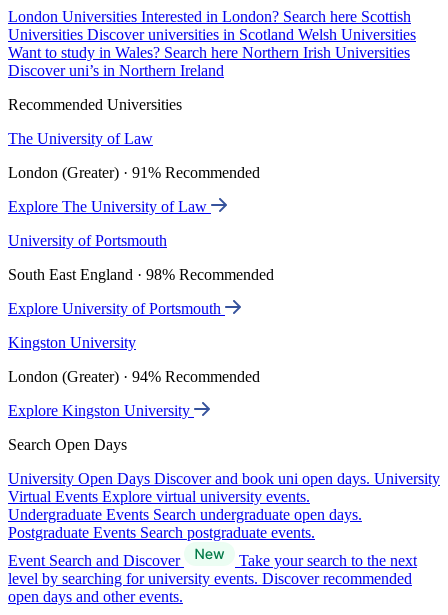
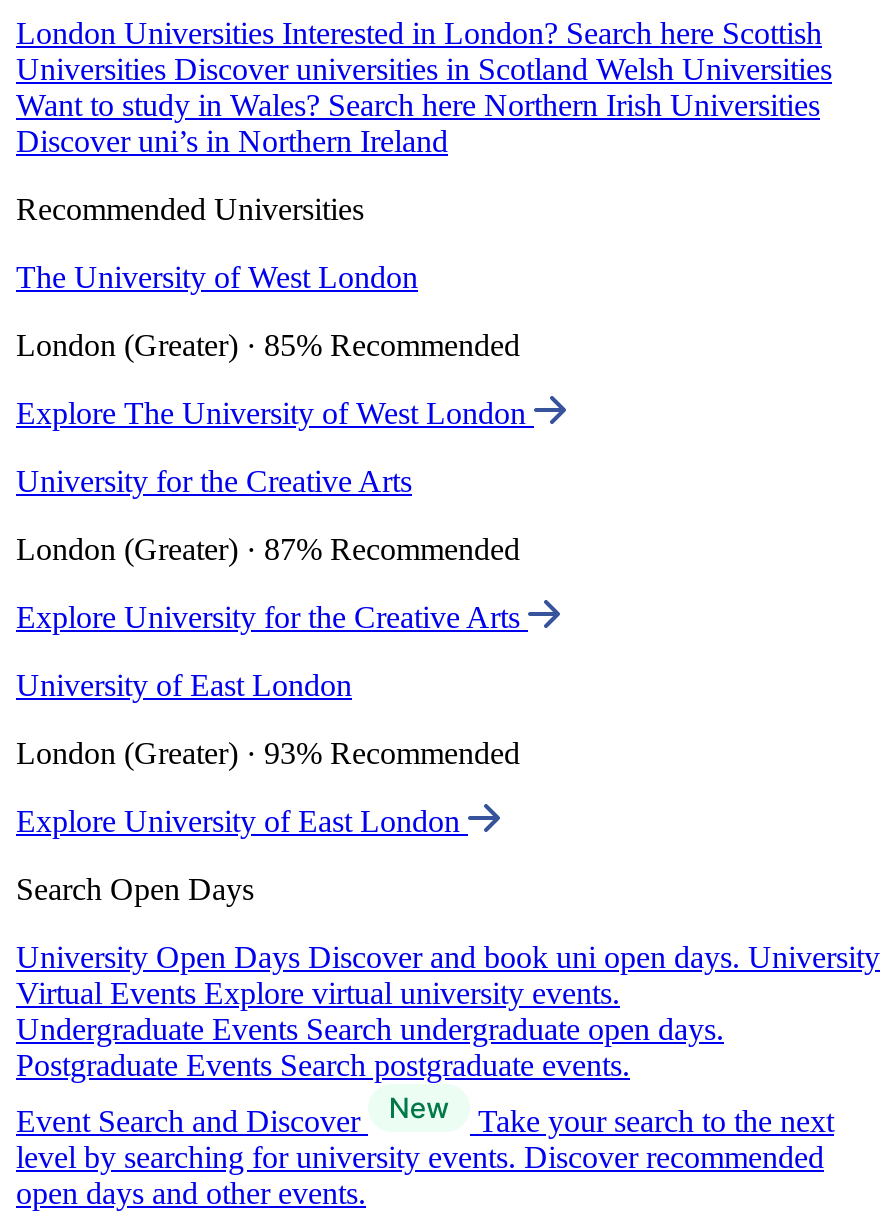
[8,130,153,147] The University of Law -> [16,260,418,294] The University of West London
[8,164,260,181] London (Greater) · 91% Recommended -> [16,328,520,362] London (Greater) · 85% Recommended
[8,198,211,215] Explore The University of Law -> [16,396,534,430] Explore The University of West London
[8,232,167,249] University of Portsmouth -> [16,464,412,498] University for the Creative Arts
[8,266,274,283] South East England · 98% Recommended -> [16,532,520,566] London (Greater) · 87% Recommended
[8,300,225,317] Explore University of Portsmouth -> [16,600,528,634] Explore University for the Creative Arts
[8,334,136,351] Kingston University -> [16,668,352,702] University of East London
[8,368,260,385] London (Greater) · 94% Recommended -> [16,736,520,770] London (Greater) · 93% Recommended
[8,402,194,419] Explore Kingston University -> [16,804,468,838] Explore University of East London

